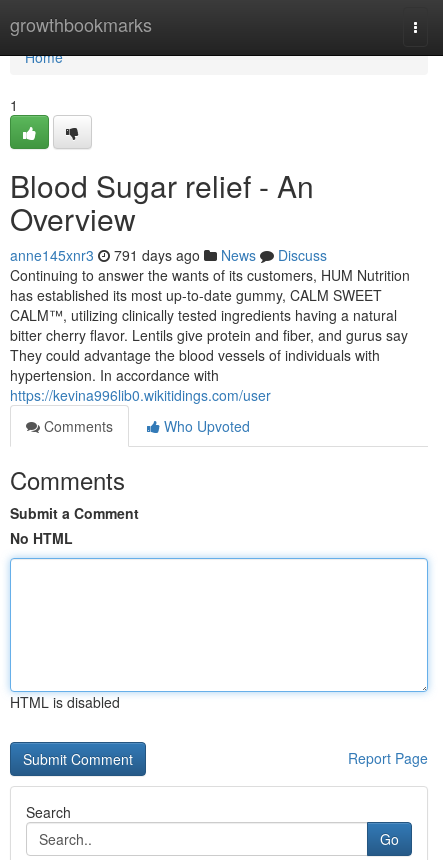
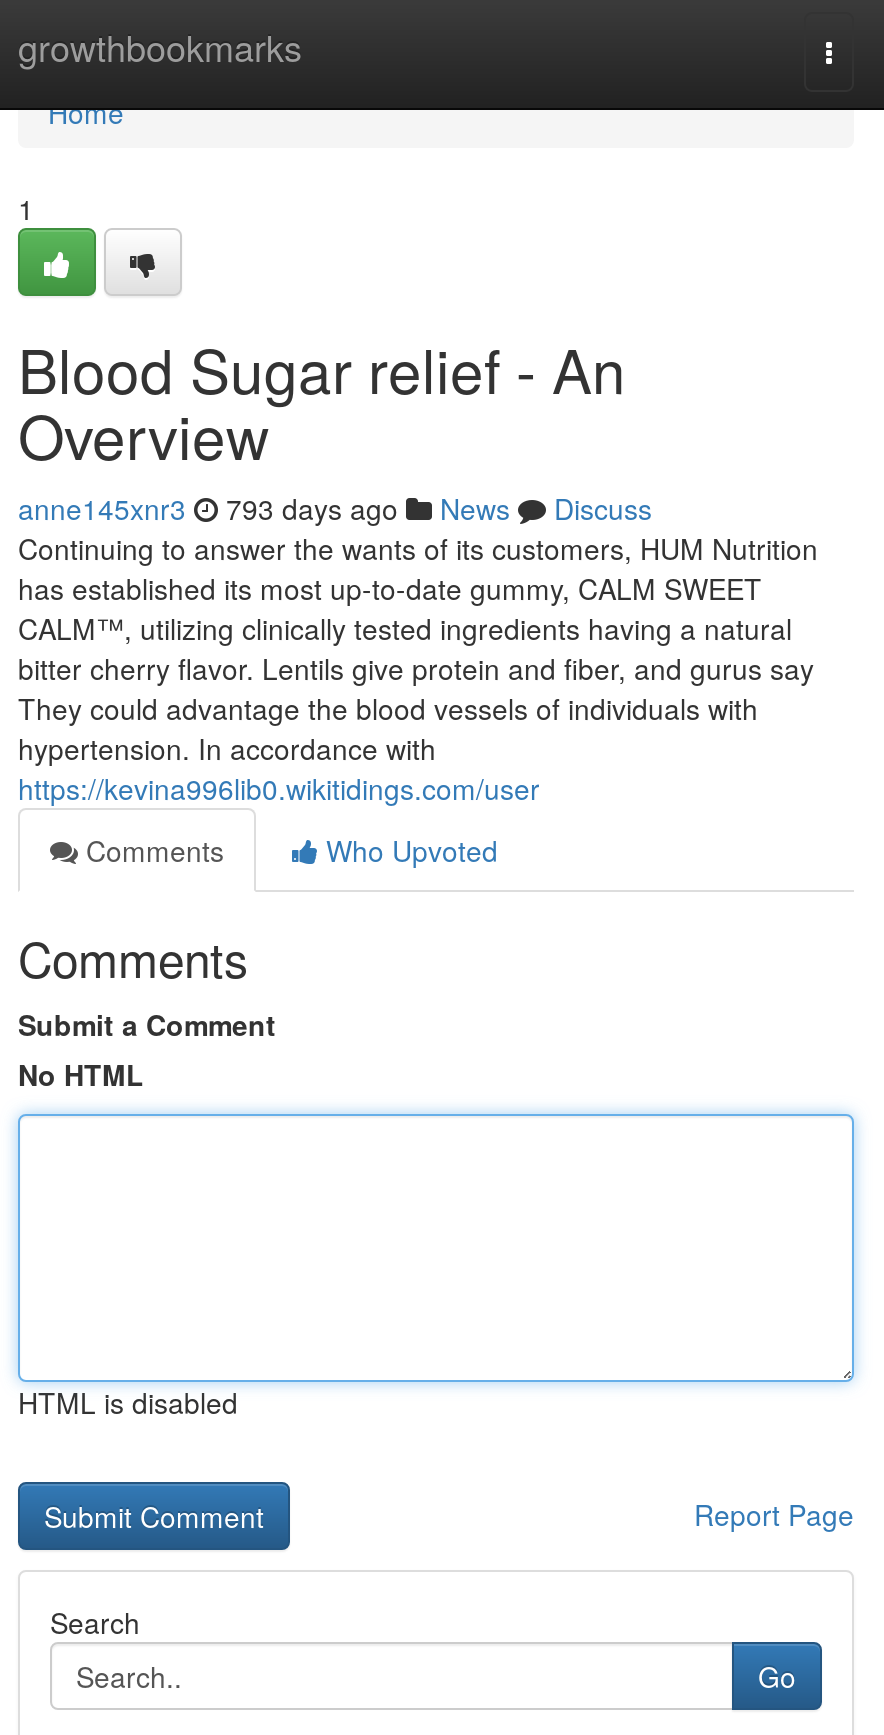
[10,245,327,265] anne145xnr3 791 days ago News Discuss -> [18,488,652,528] anne145xnr3 793 days ago News Discuss

